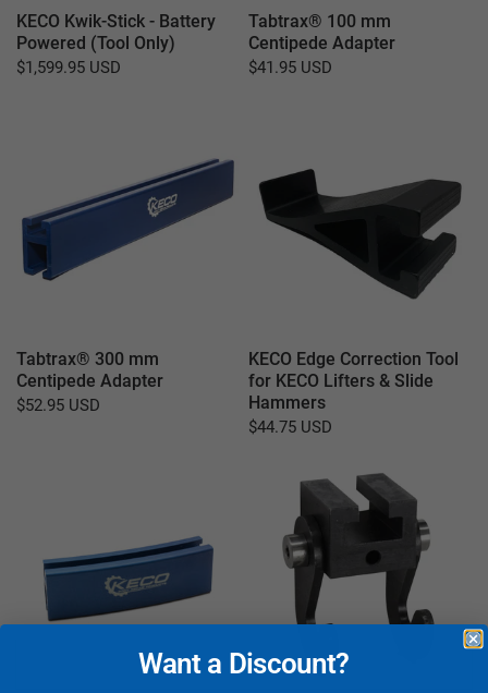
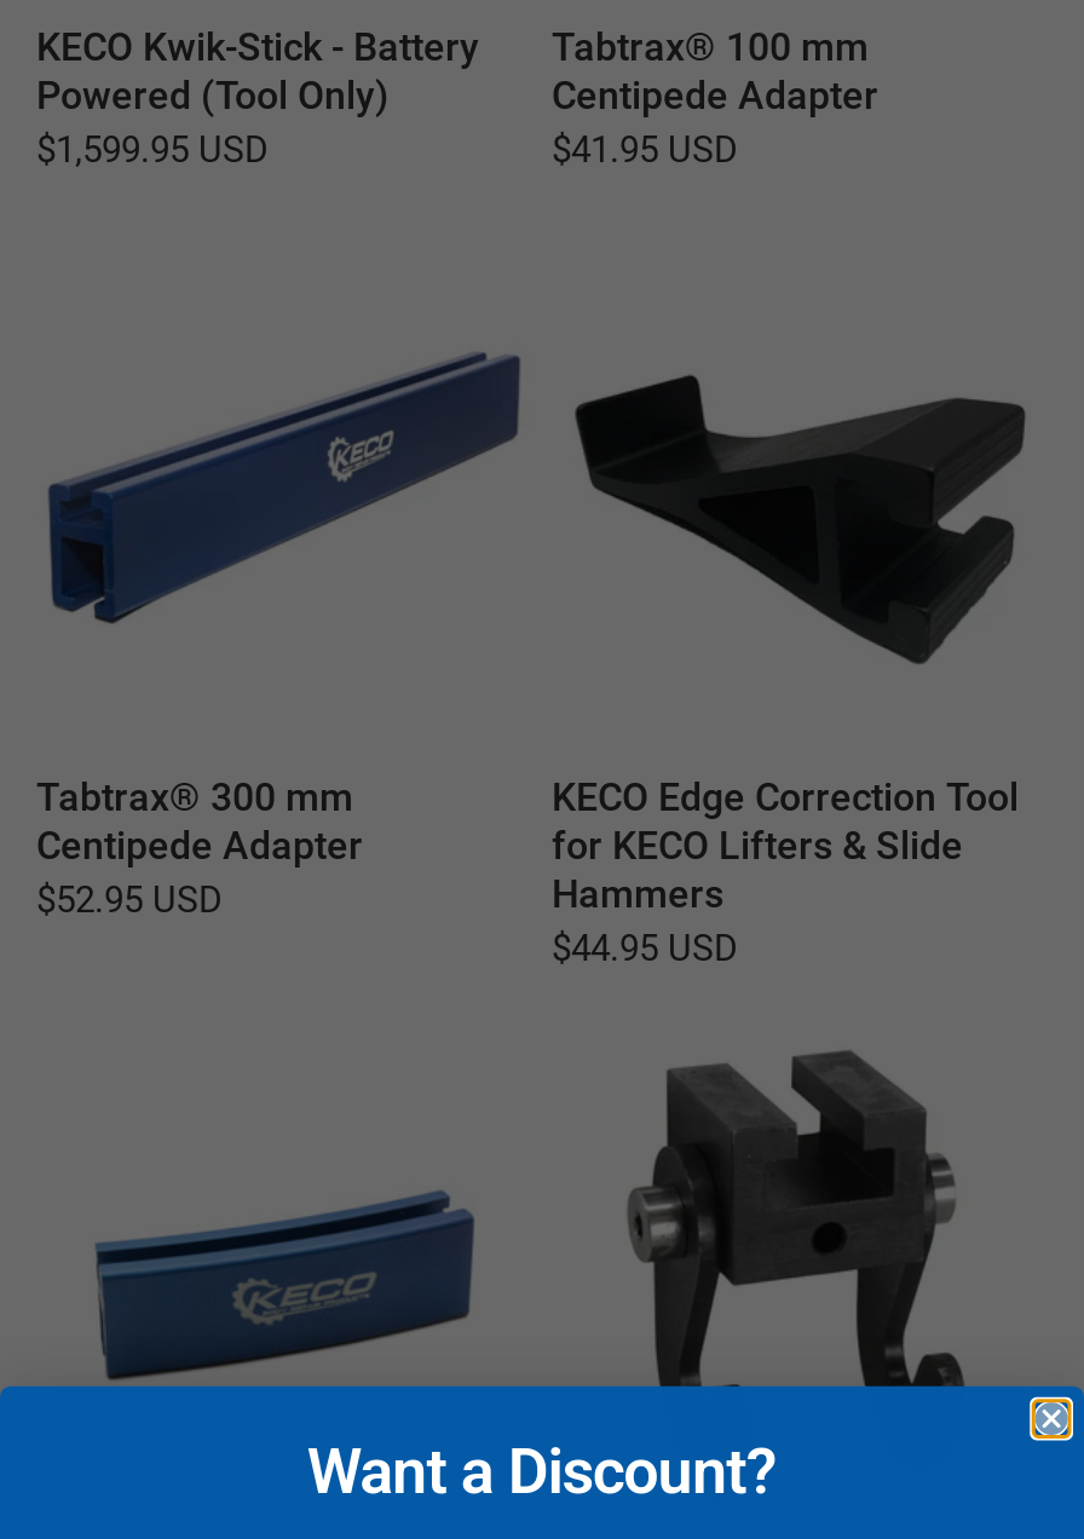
[248,415,332,437] $44.75 USD -> [552,923,738,971] $44.95 USD

